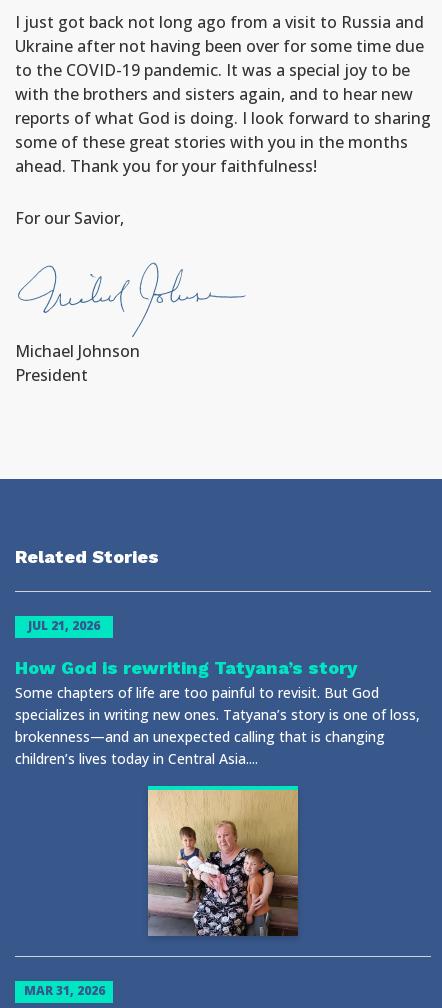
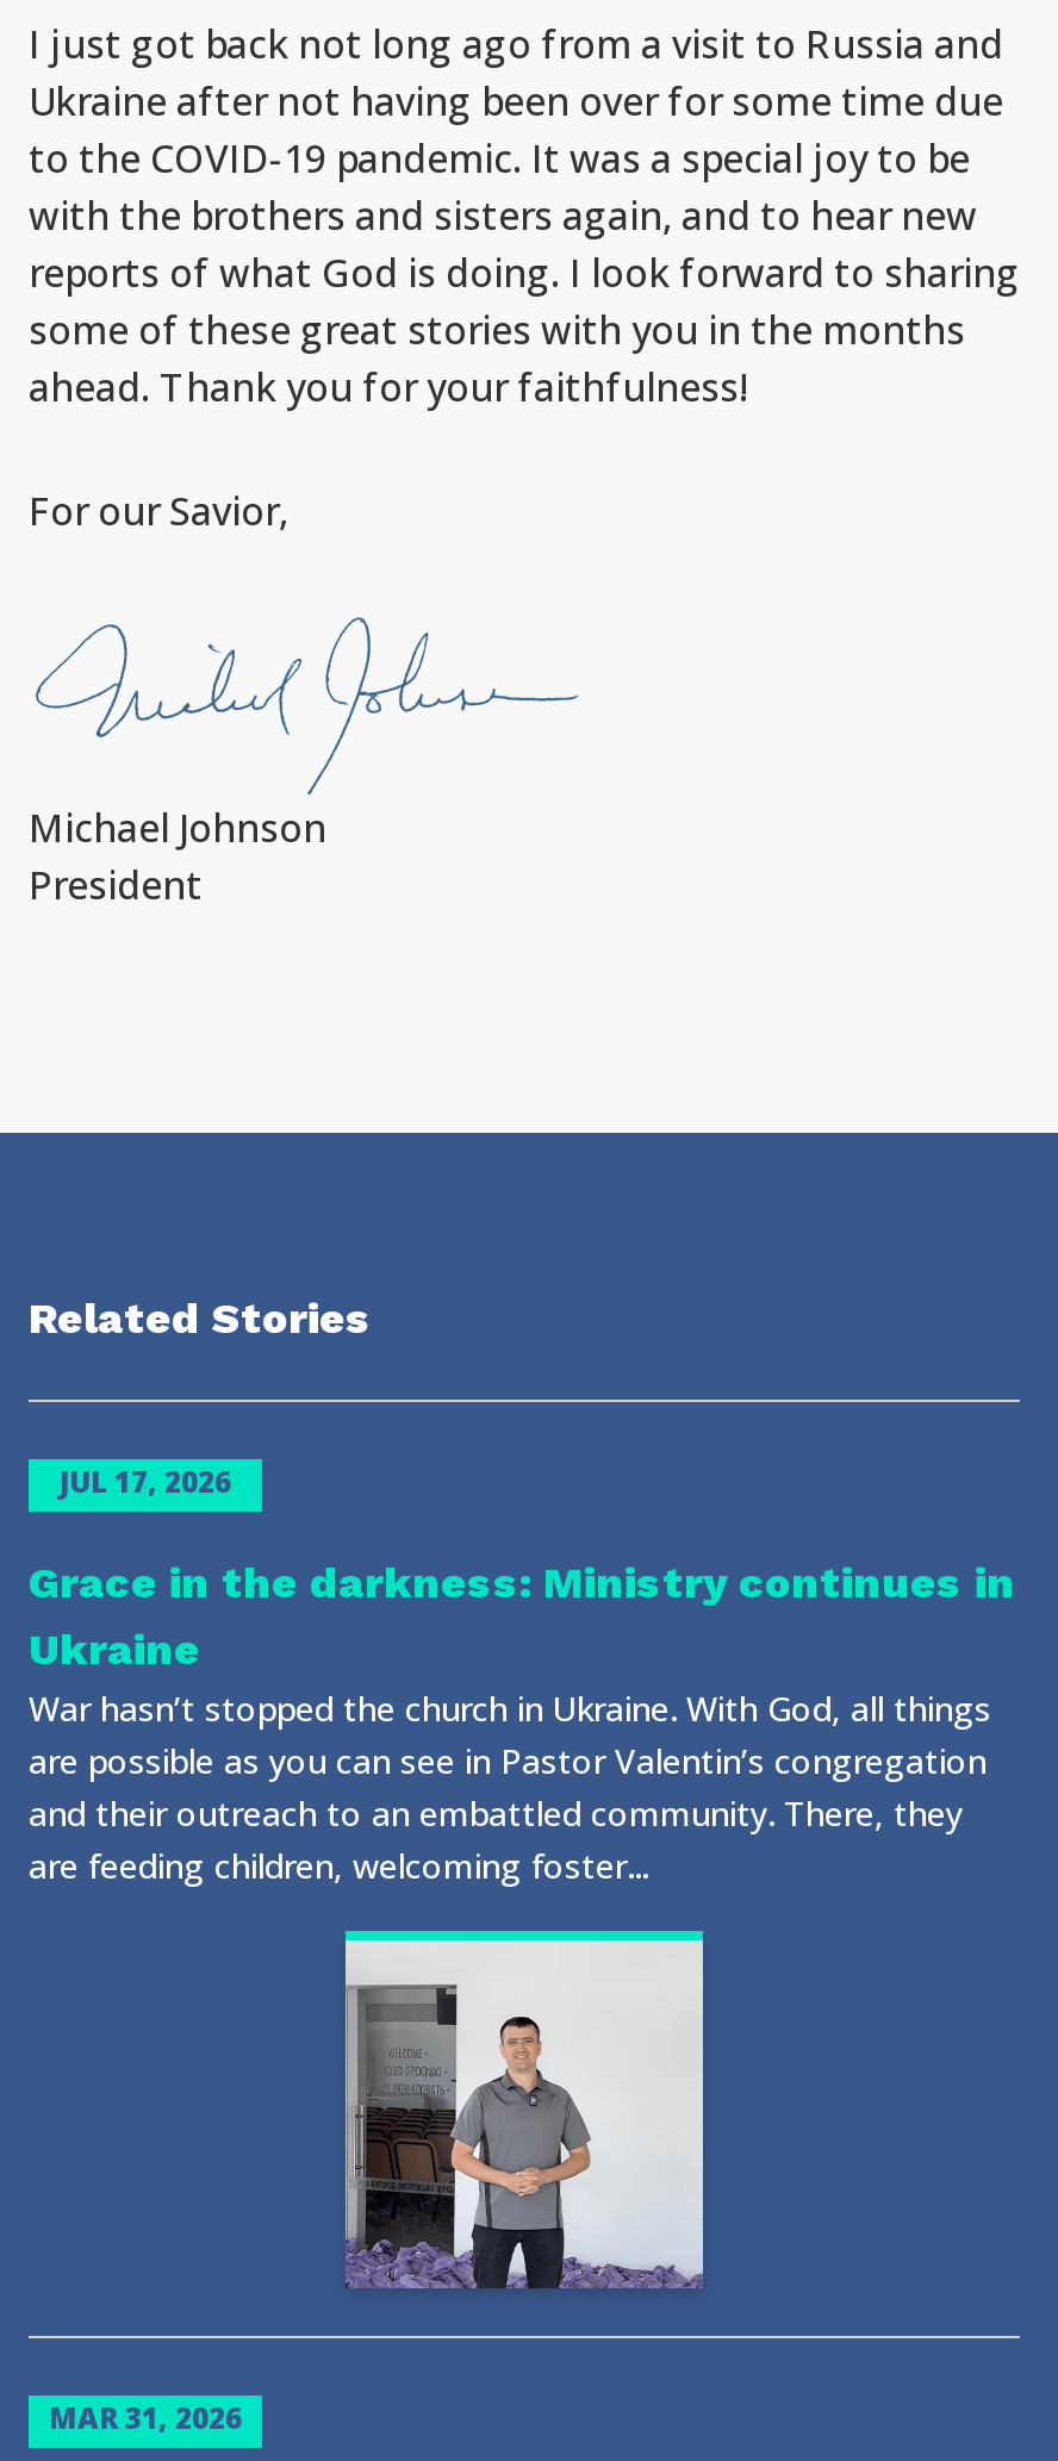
[28,617,100,634] JUL 21, 2026 -> [60,1462,231,1502] JUL 17, 2026
[15,657,420,768] How God is rewriting Tatyana’s story | Some chapters of life are too painful to revisit. But God | specializes in writing new ones. Tatyana’s story is one of loss, | brokenness—and an unexpected calling that is changing | children’s lives today in Central Asia.... -> [29,1557,1015,1888] Grace in the darkness: Ministry continues in | Ukraine | War hasn’t stopped the church in Ukraine. With God, all things | are possible as you can see in Pastor Valentin’s congregation | and their outreach to an embattled community. There, they | are feeding children, welcoming foster...
[148,789,299,937] [image] -> [346,1938,705,2288] [image]

